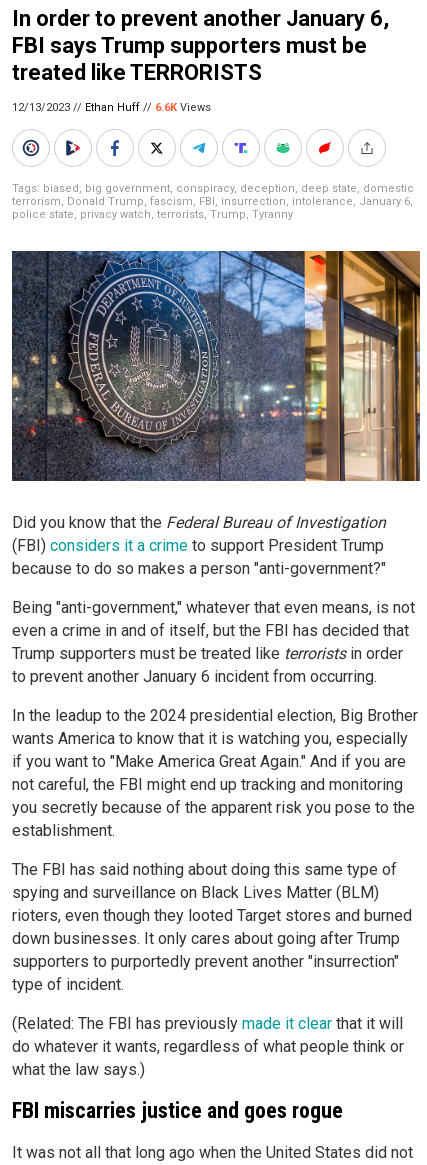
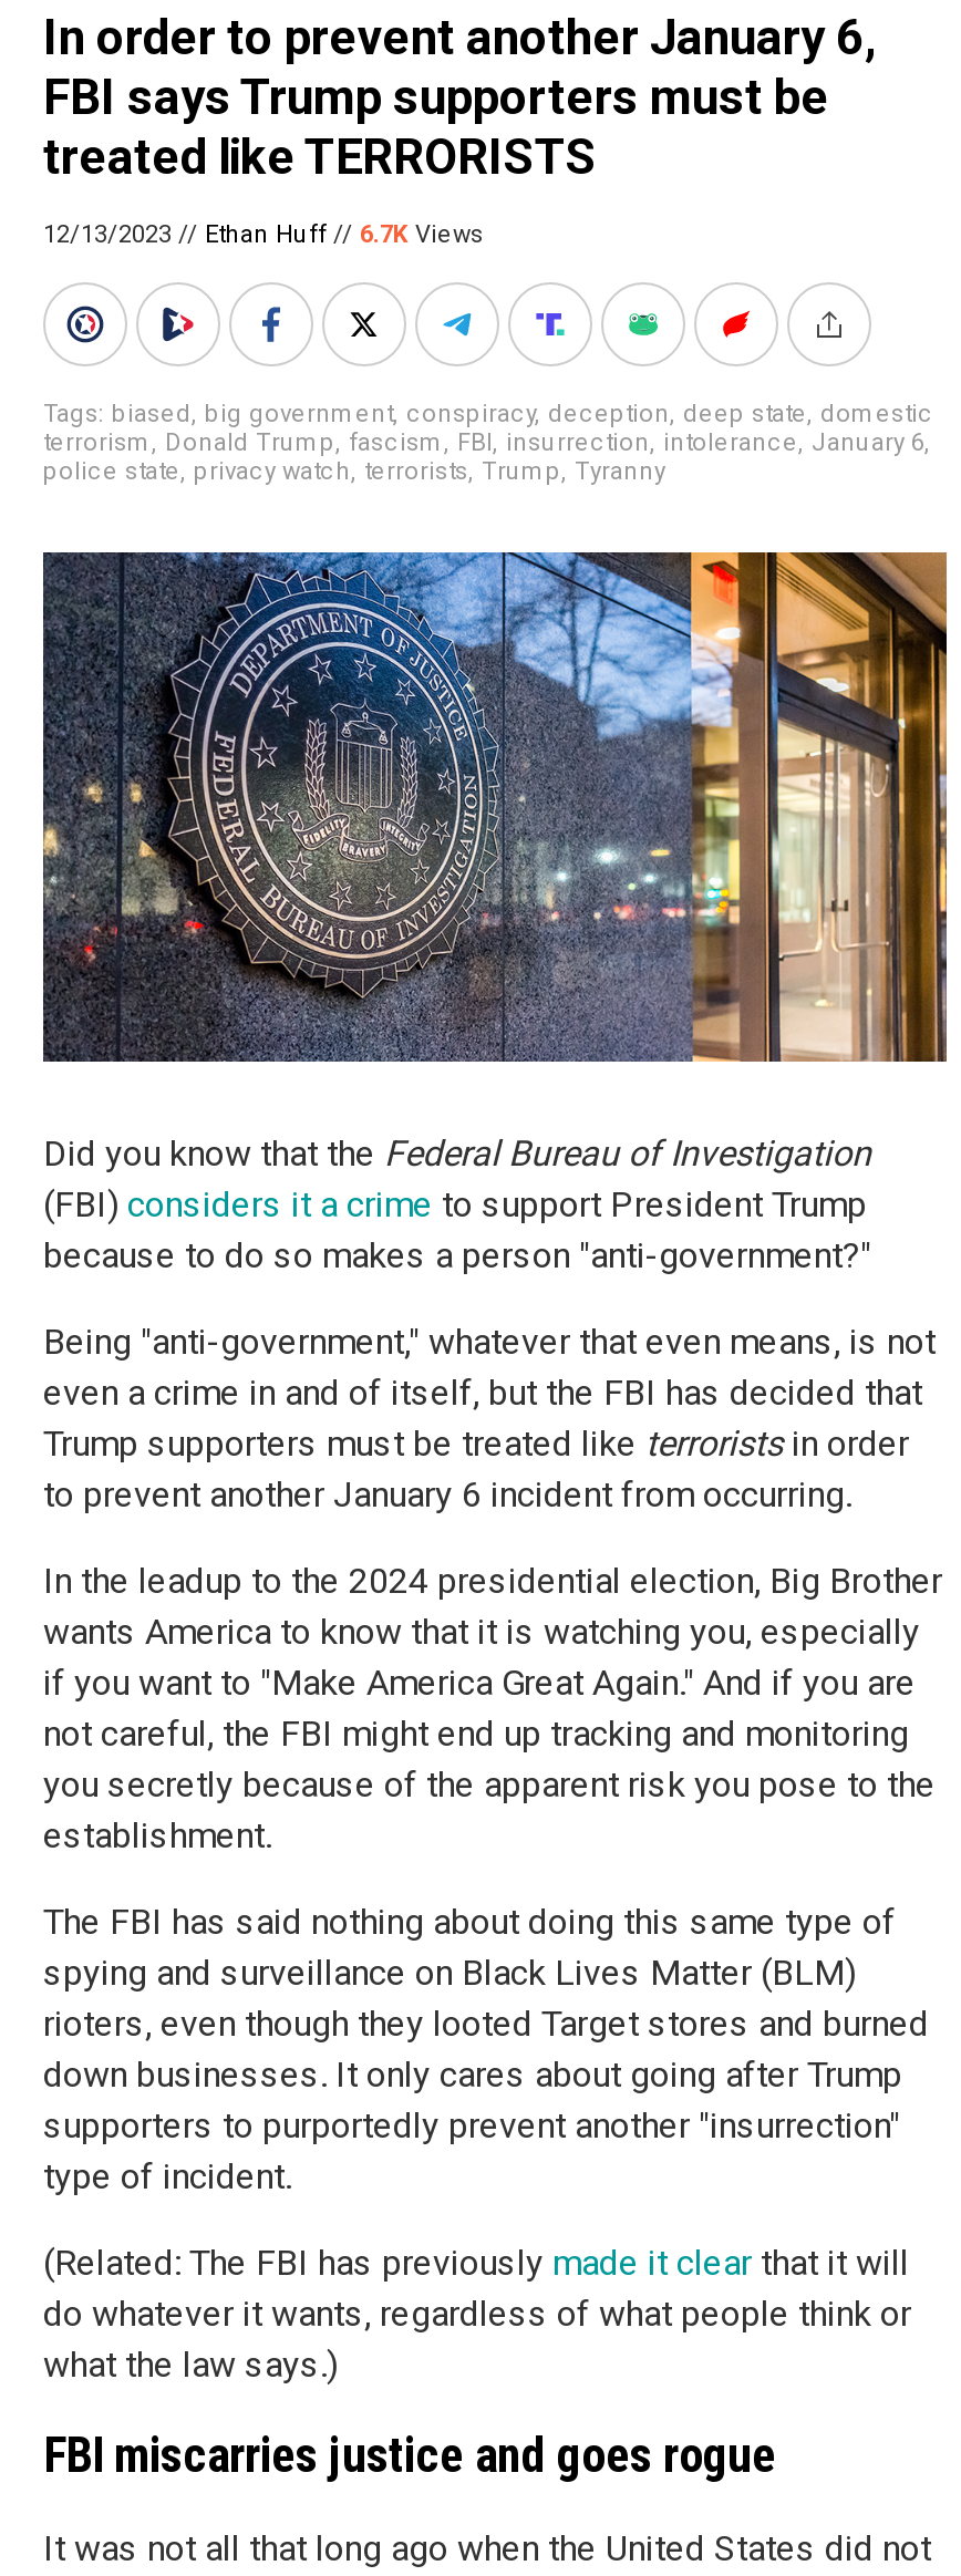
[12,101,211,114] 12/13/2023 // Ethan Huff // 6.6K Views -> [43,220,484,249] 12/13/2023 // Ethan Huff // 6.7K Views

